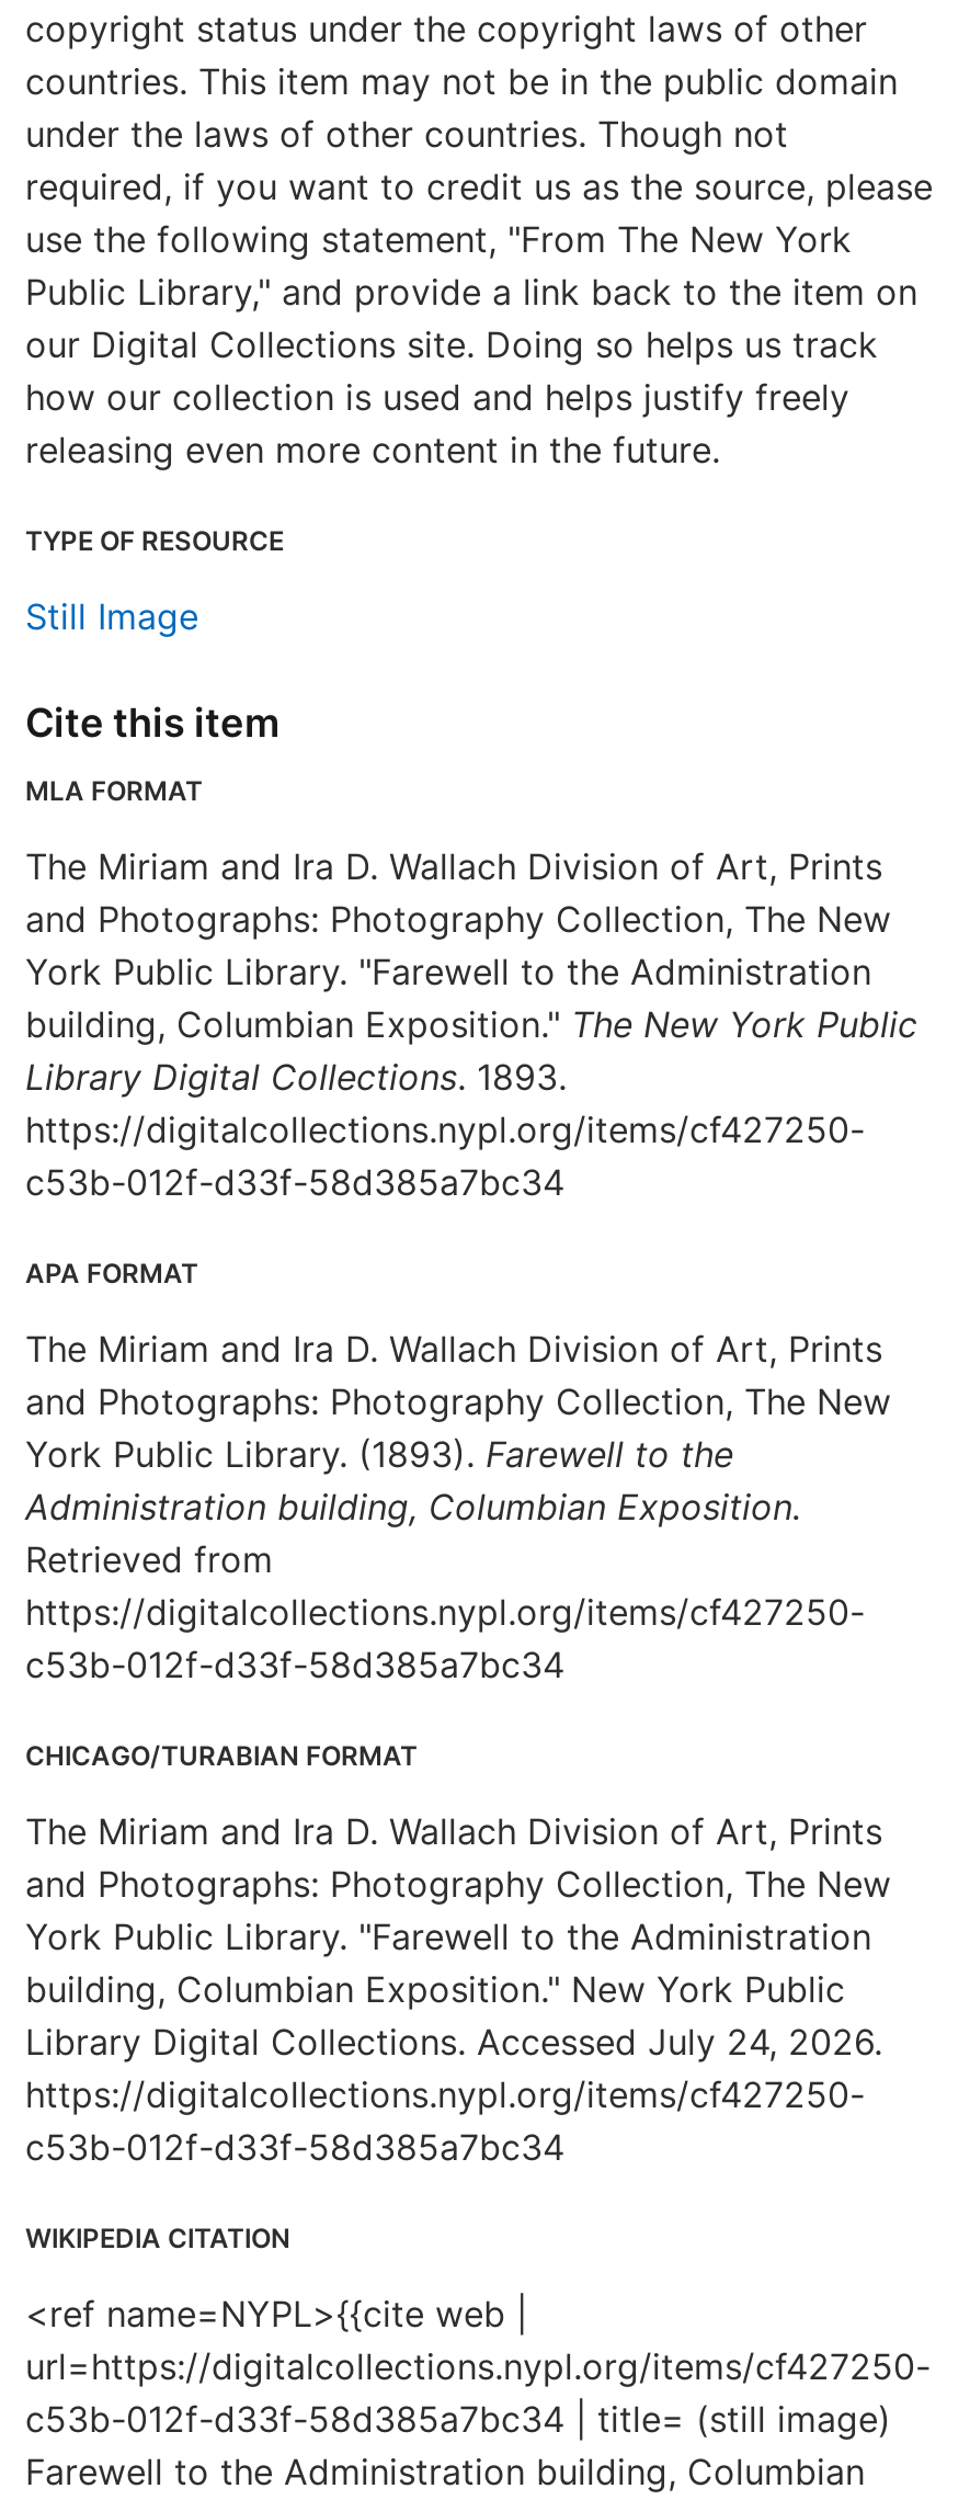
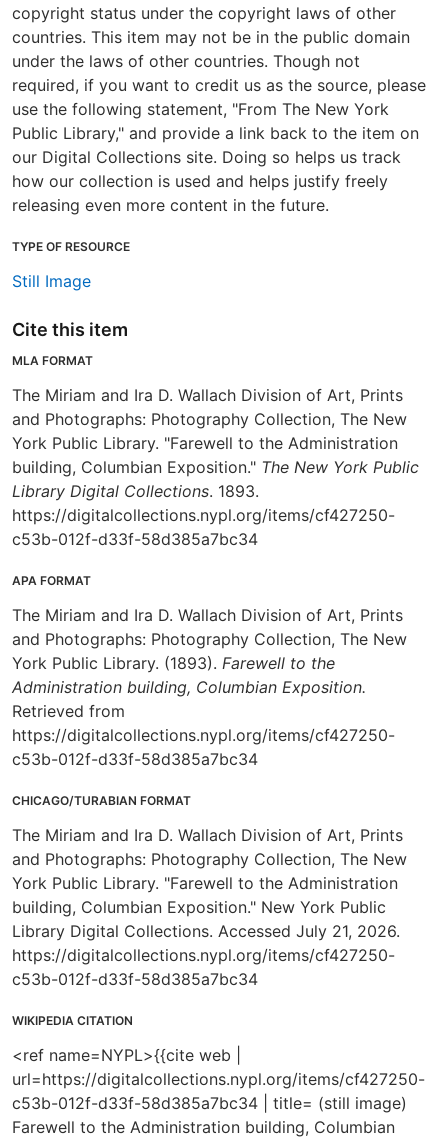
[25,2020,882,2064] Library Digital Collections. Accessed July 24, 2026. -> [12,921,400,941] Library Digital Collections. Accessed July 21, 2026.

